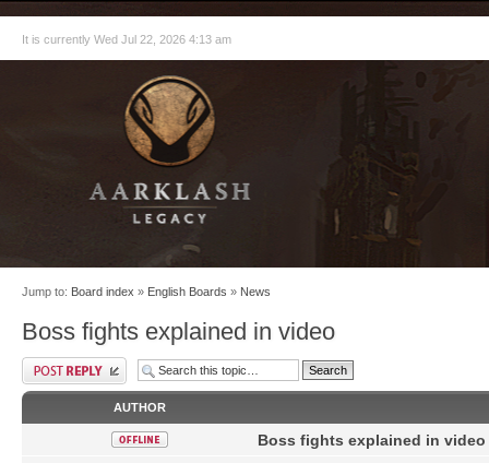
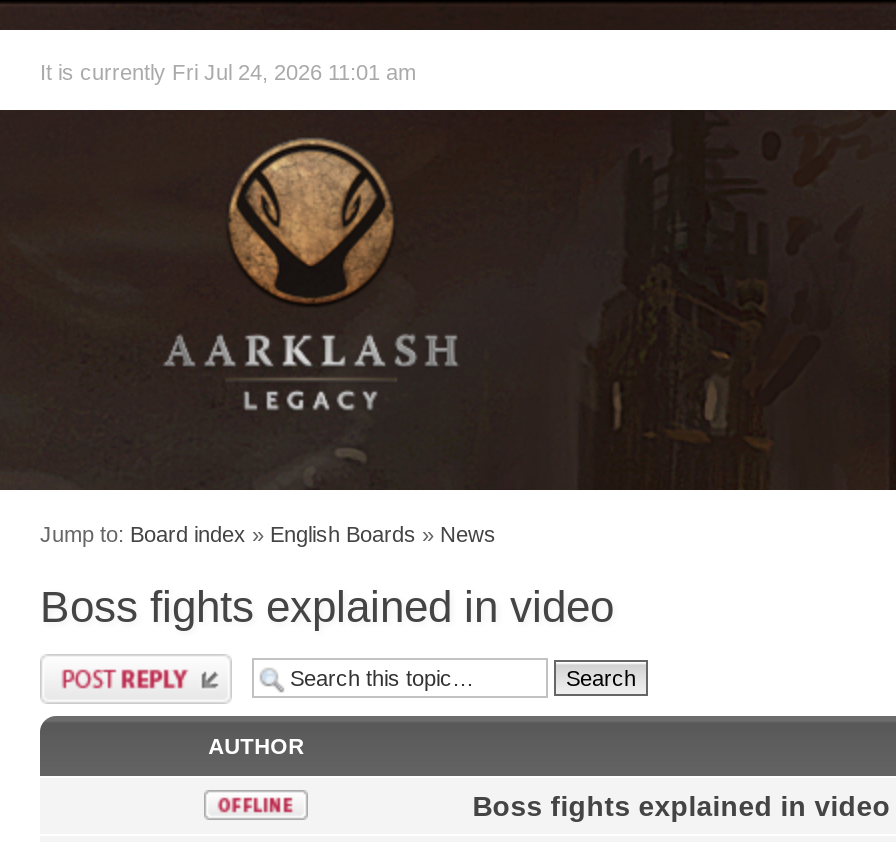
[22,33,231,46] It is currently Wed Jul 22, 2026 4:13 am -> [40,60,416,84] It is currently Fri Jul 24, 2026 11:01 am

